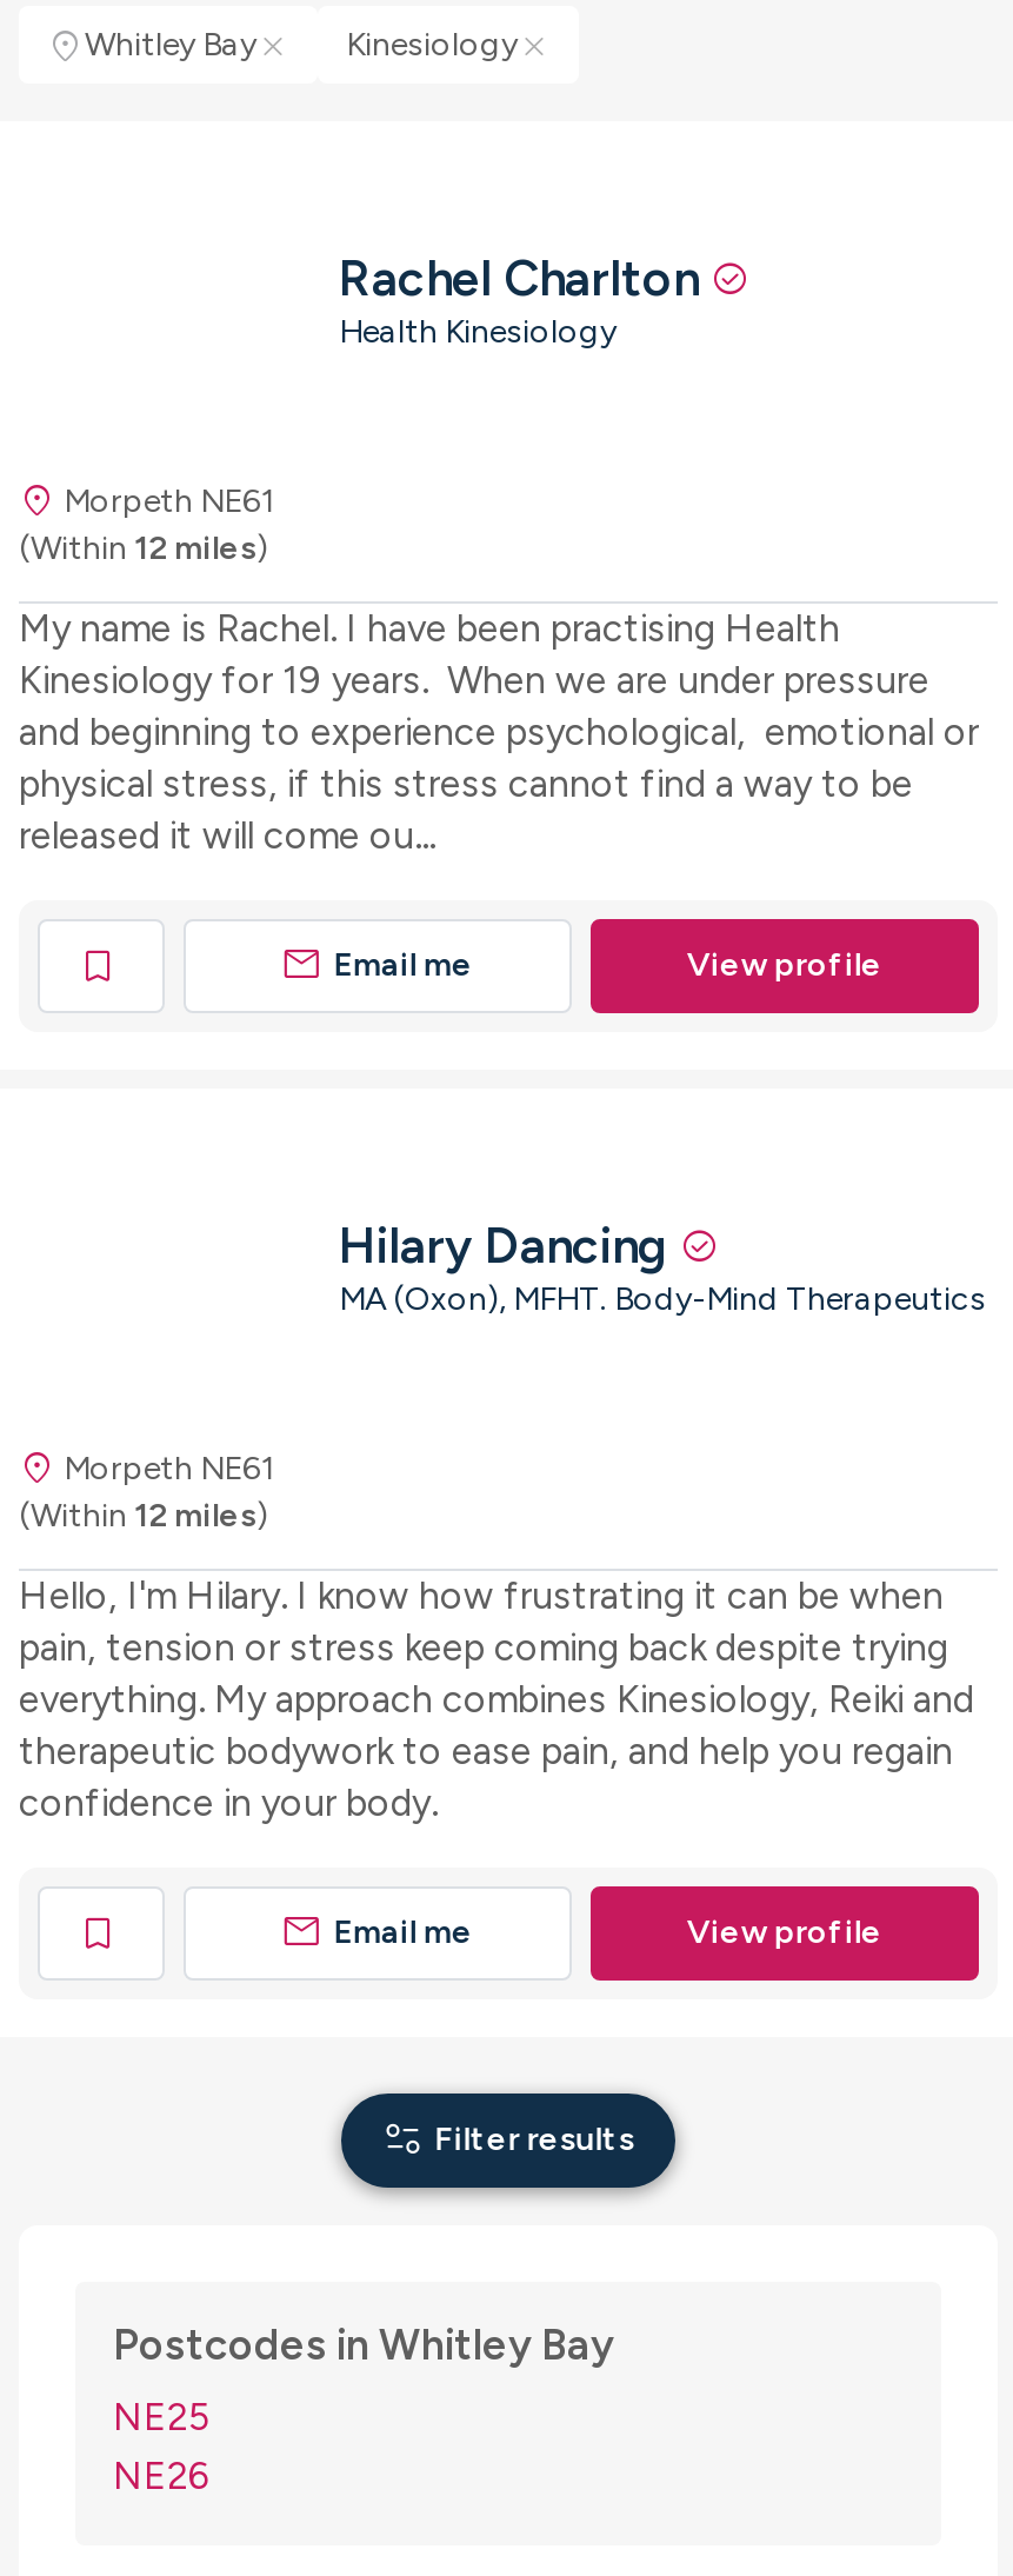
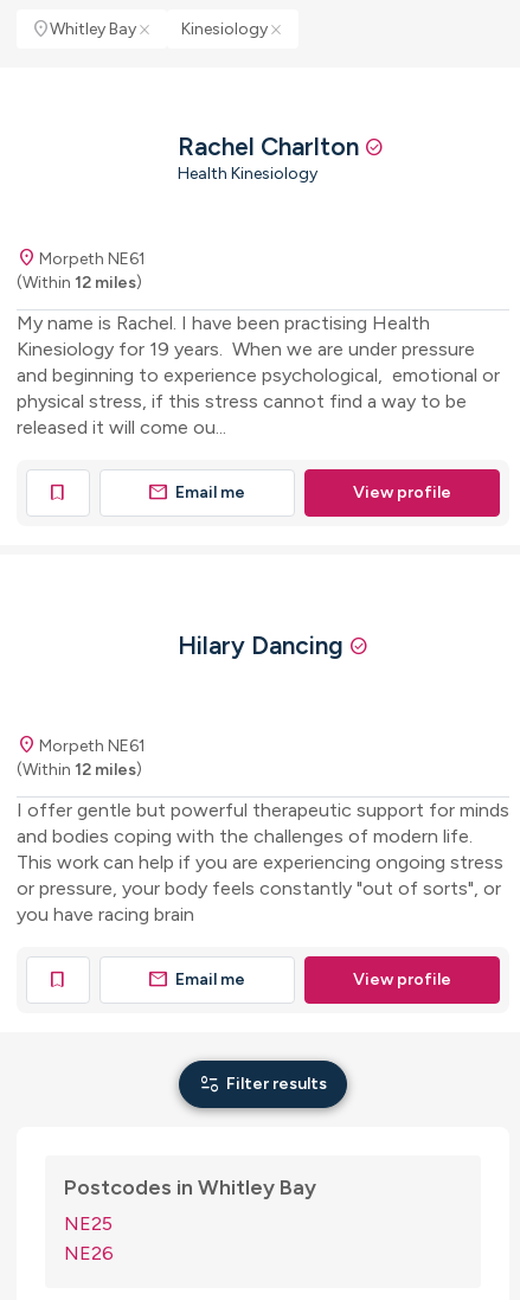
[339,1278,986,1318] MA (Oxon), MFHT. Body-Mind Therapeutics -> none
[19,1573,974,1825] Hello, I'm Hilary. I know how frustrating it can be when | pain, tension or stress keep coming back despite trying | everything. My approach combines Kinesiology, Reiki and | therapeutic bodywork to ease pain, and help you regain | confidence in your body. -> [17,799,509,926] I offer gentle but powerful therapeutic support for minds | and bodies coping with the challenges of modern life. | This work can help if you are experiencing ongoing stress | or pressure, your body feels constantly "out of sorts", or | you have racing brain

